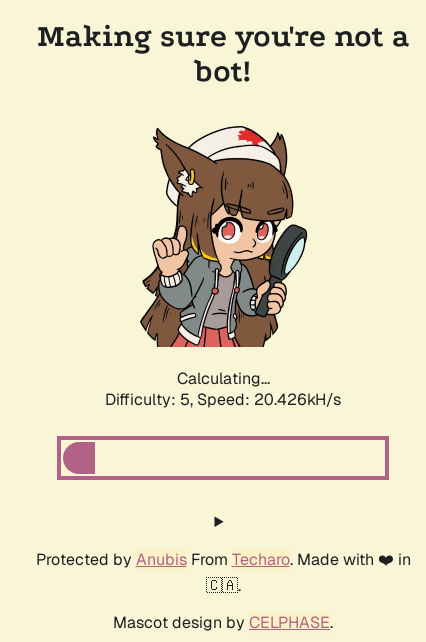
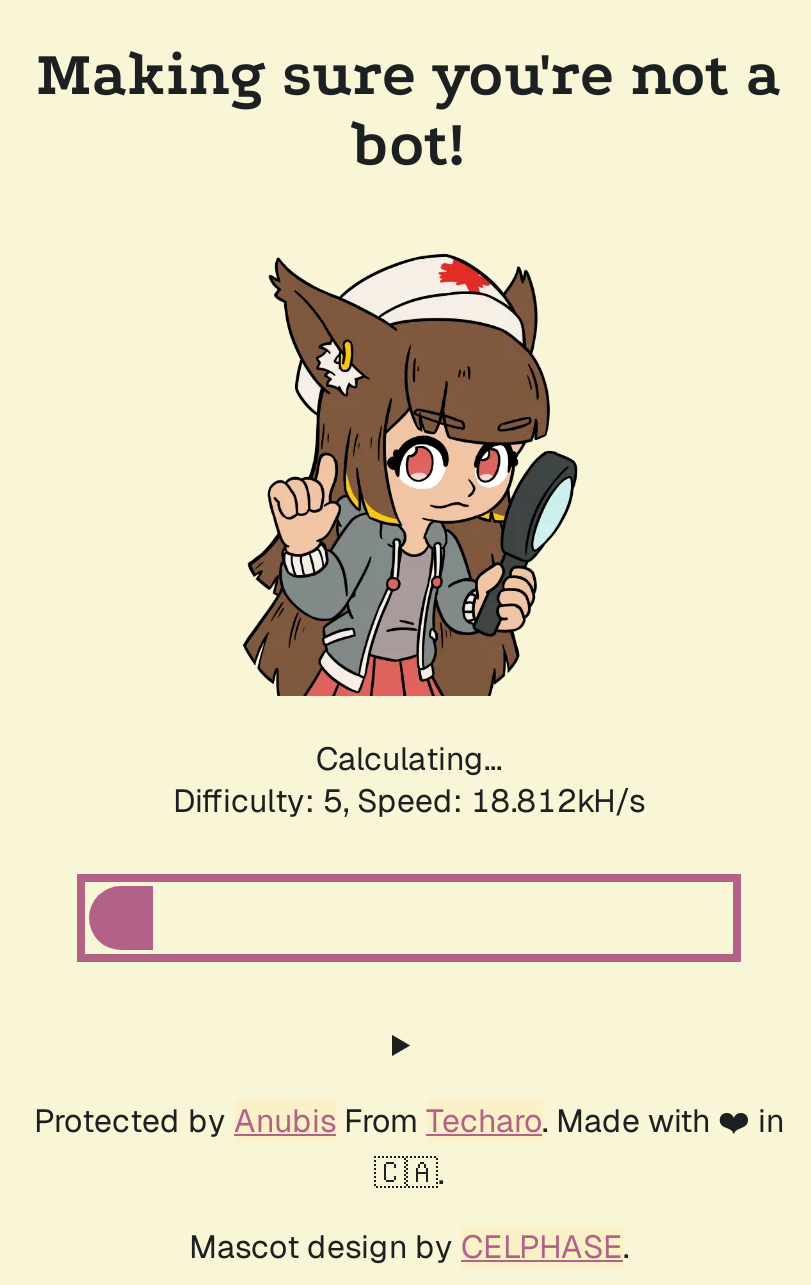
[105,389,341,410] Difficulty: 5, Speed: 20.426kH/s -> [173,780,645,822] Difficulty: 5, Speed: 18.812kH/s

